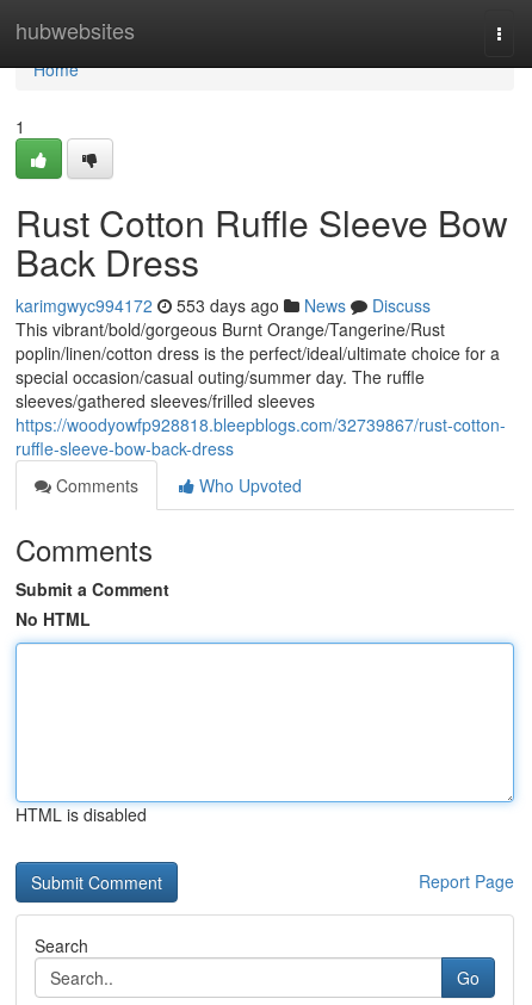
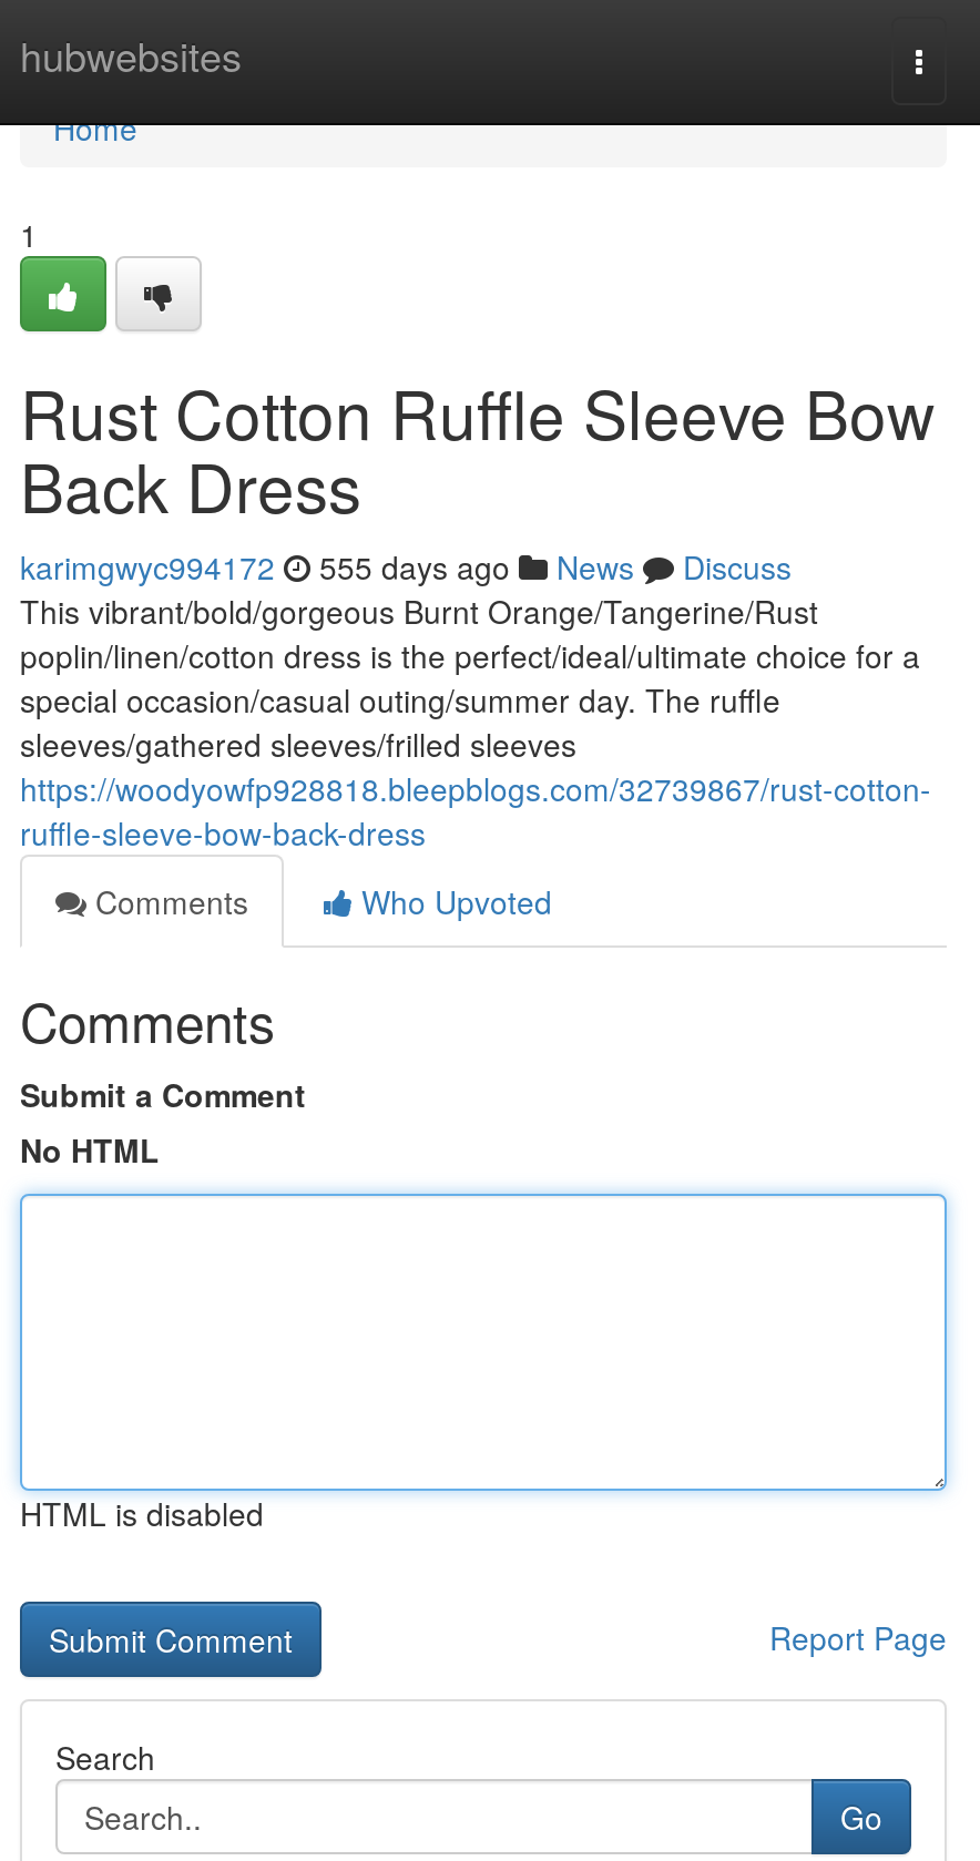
[16,293,431,317] karimgwyc994172 553 days ago News Discuss -> [20,544,792,589] karimgwyc994172 555 days ago News Discuss

